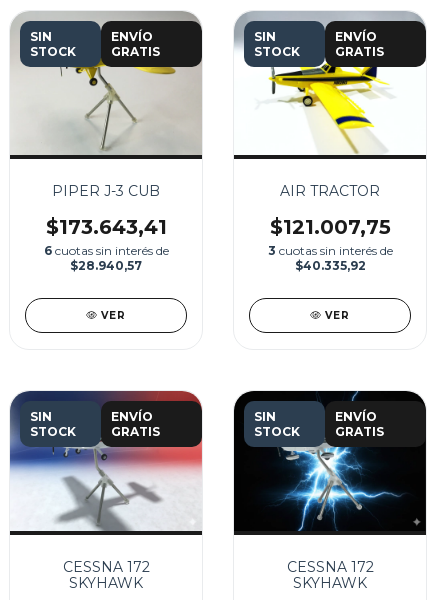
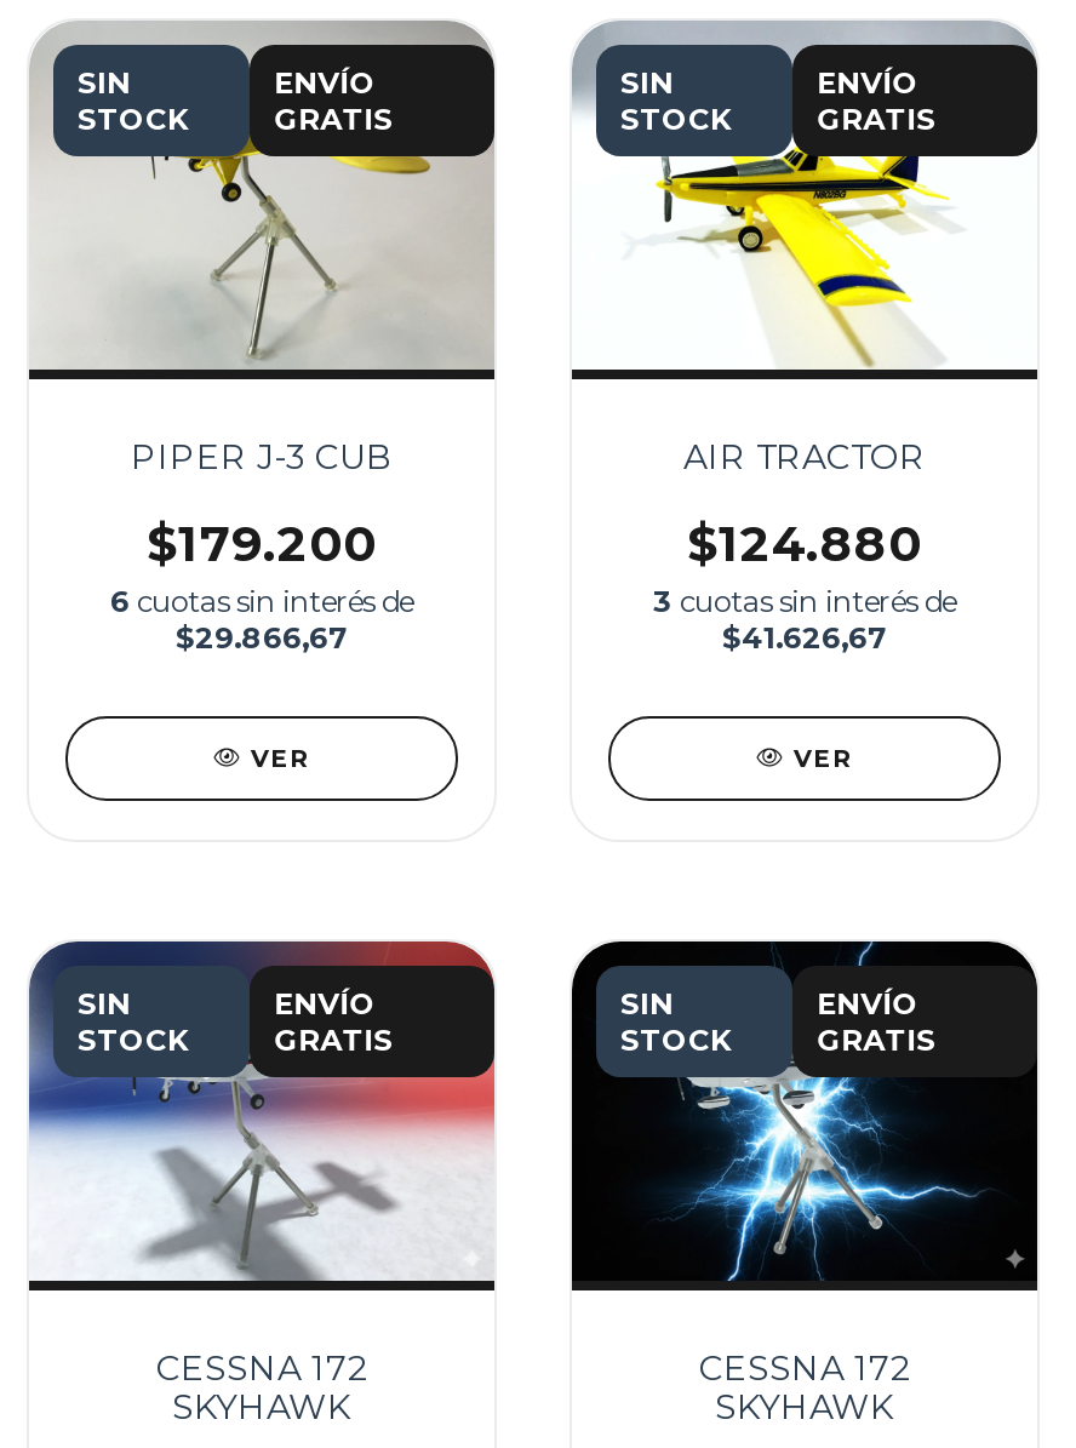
[45,215,166,239] $173.643,41 -> [147,515,377,573] $179.200
[269,215,390,239] $121.007,75 -> [687,515,922,573] $124.880
[70,258,142,273] $28.940,57 -> [176,619,348,656] $29.866,67
[294,258,365,273] $40.335,92 -> [722,619,887,656] $41.626,67

